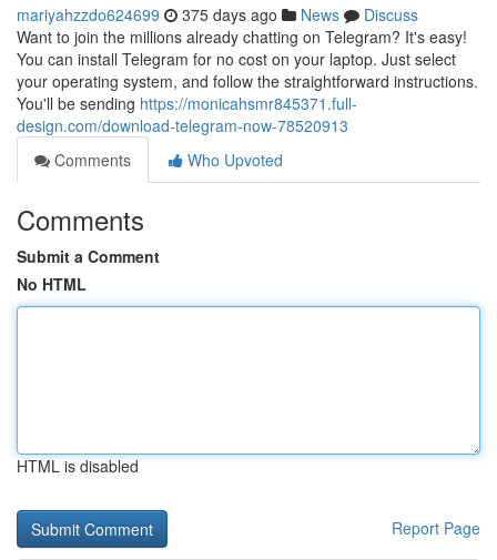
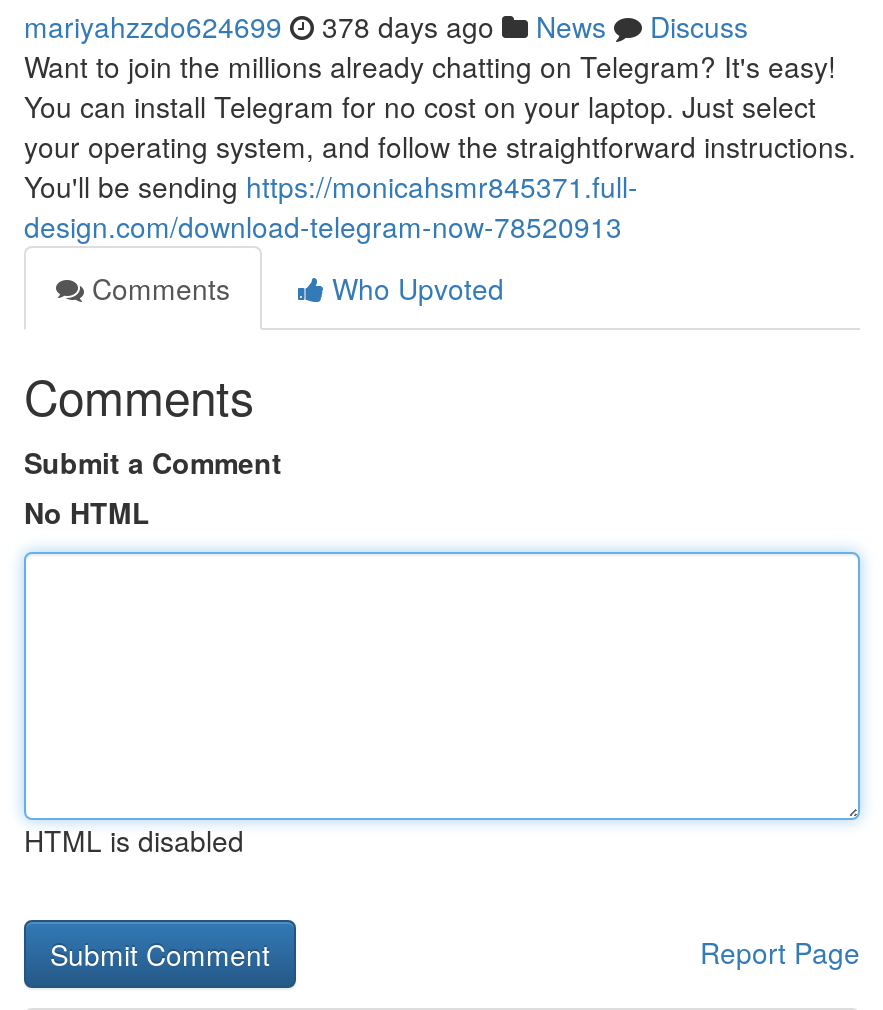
[17,3,418,26] mariyahzzdo624699 375 days ago News Discuss -> [24,6,748,46] mariyahzzdo624699 378 days ago News Discuss

